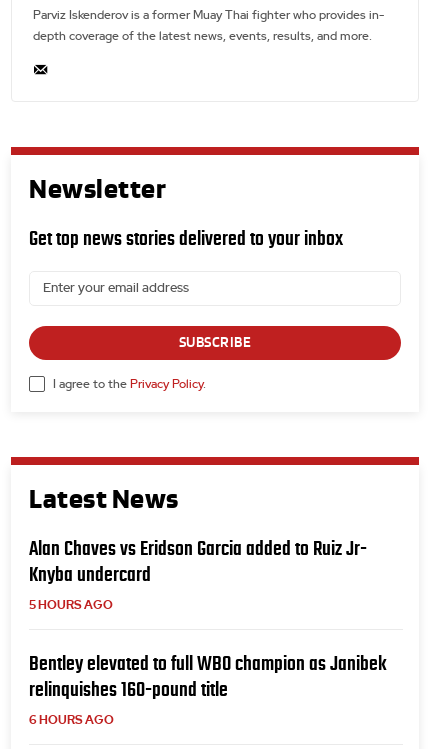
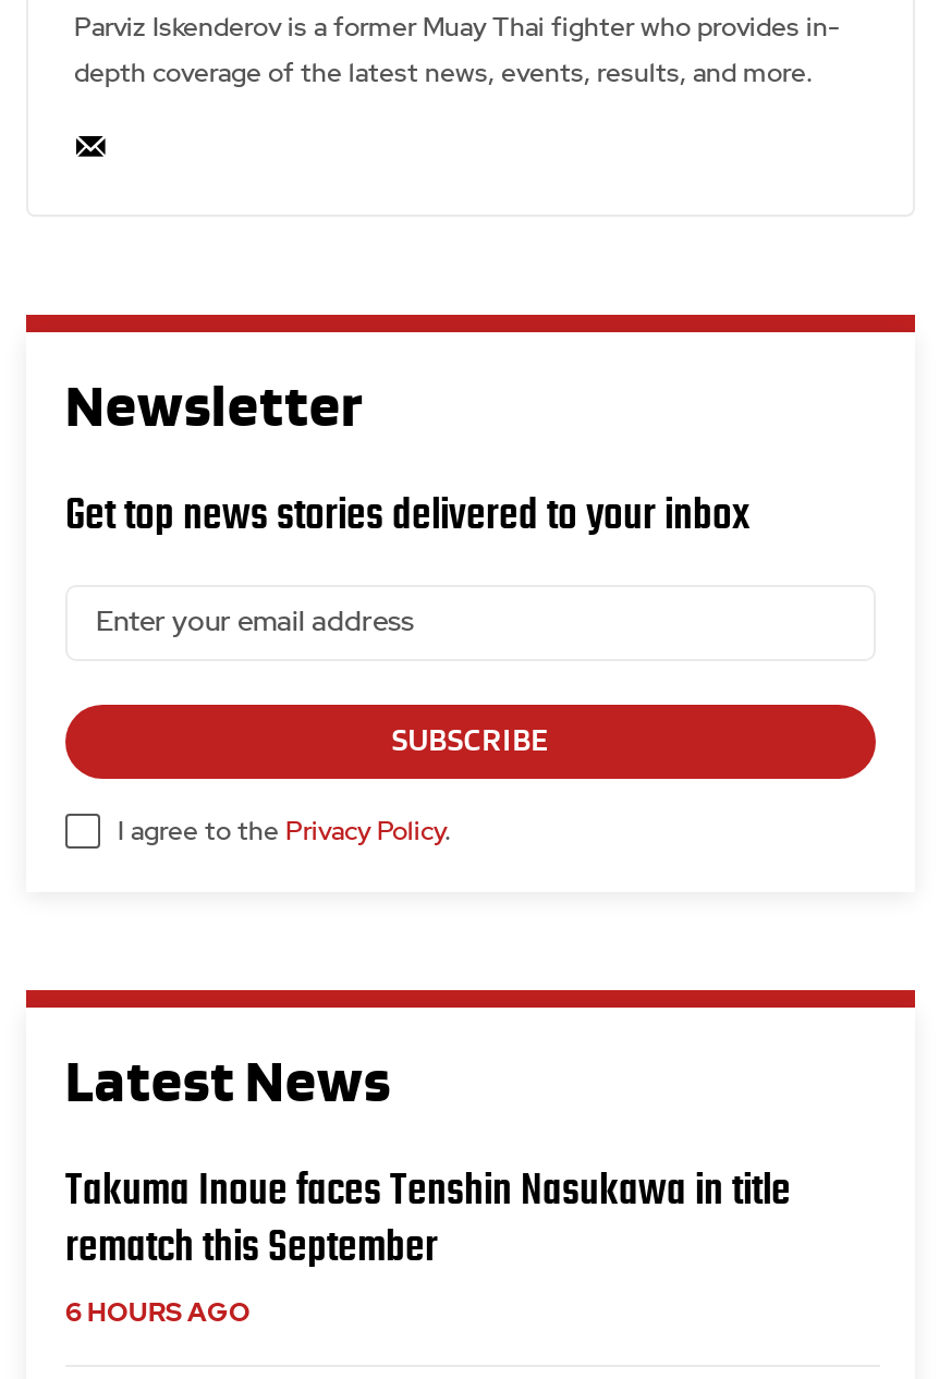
[29,537,387,700] Alan Chaves vs Eridson Garcia added to Ruiz Jr- | Knyba undercard | 5 HOURS AGO | Bentley elevated to full WBO champion as Janibek | relinquishes 160-pound title -> [65,1165,791,1269] Takuma Inoue faces Tenshin Nasukawa in title | rematch this September

